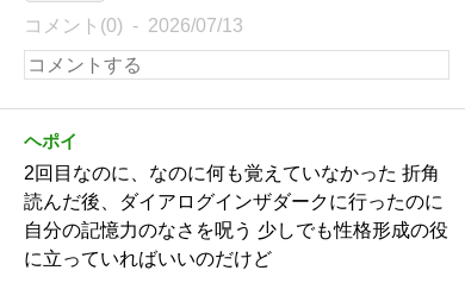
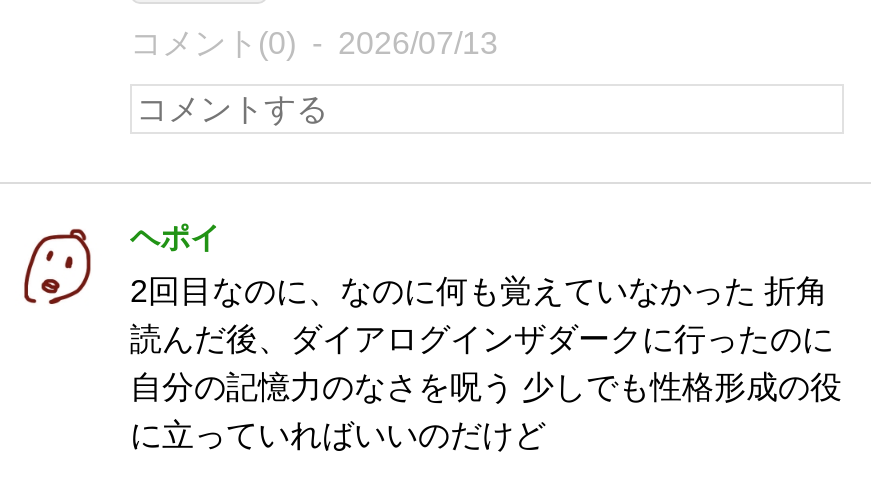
none -> [22,226,94,306] [image]

